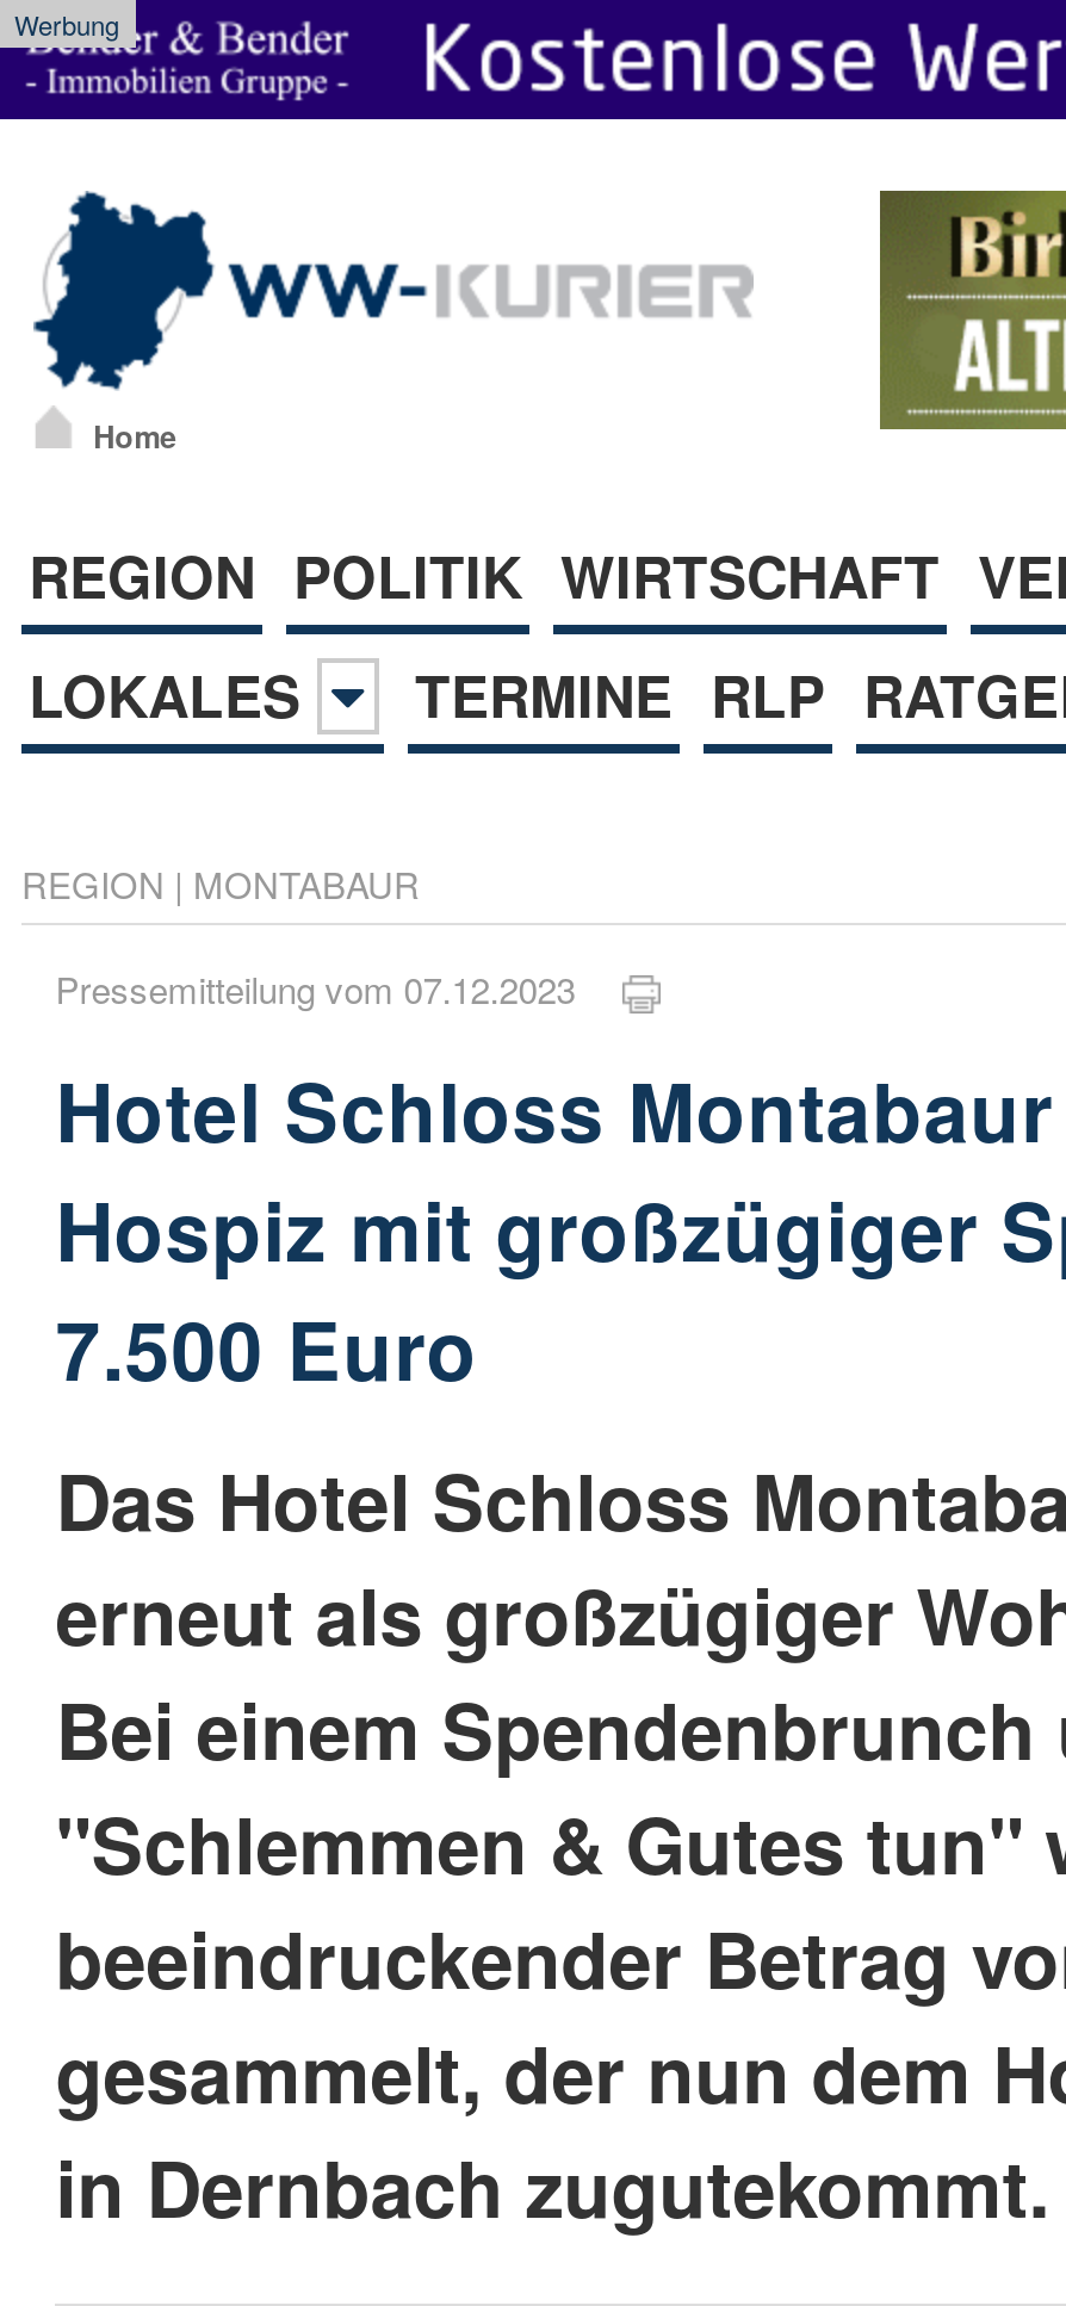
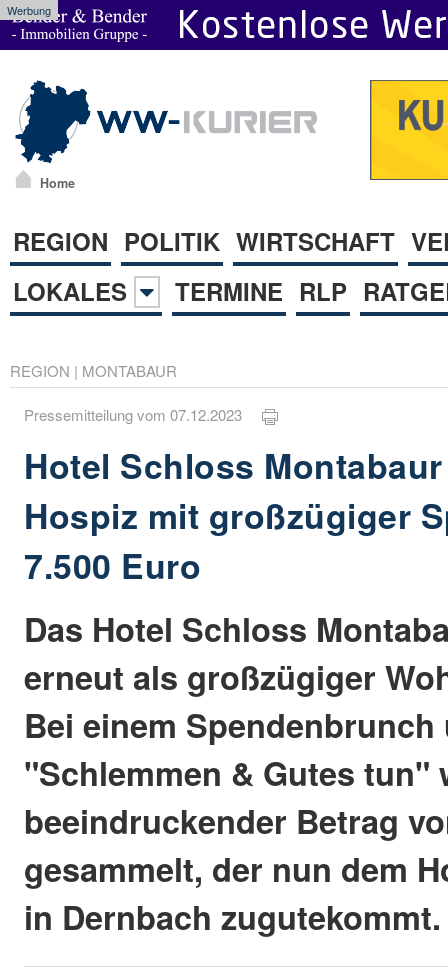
[882,191,1059,427] [image] -> [371,80,445,179] [image]

